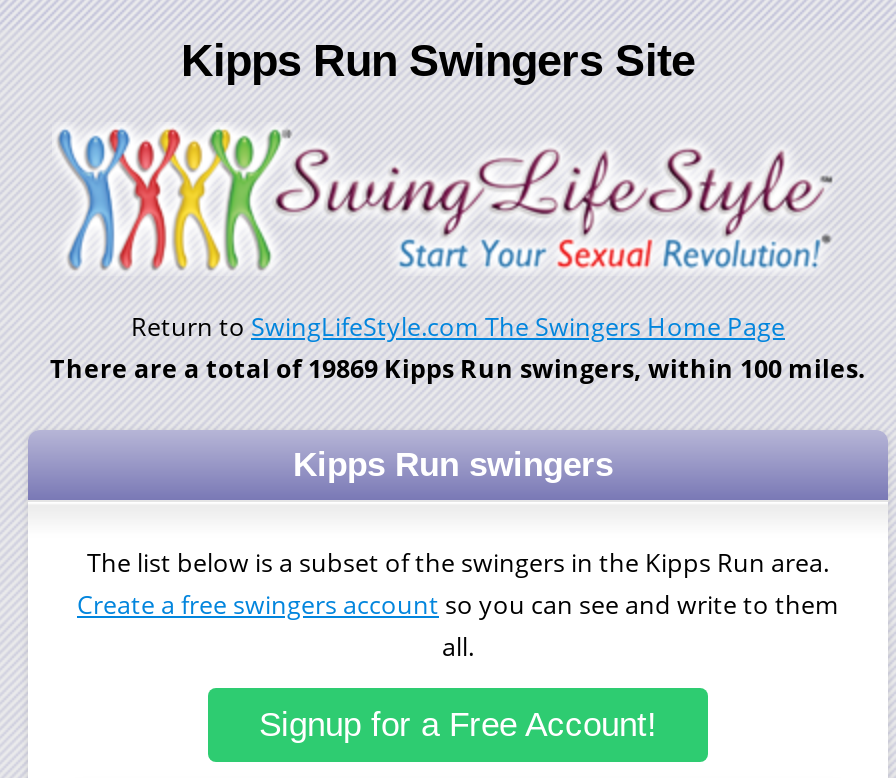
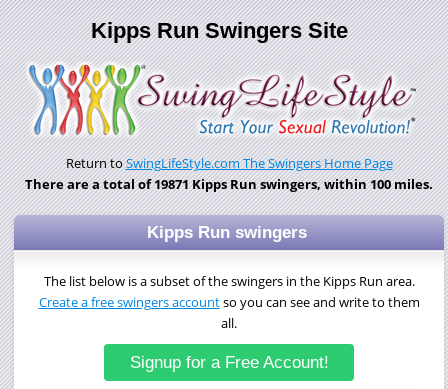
[50,352,866,386] There are a total of 19869 Kipps Run swingers, within 100 miles. -> [25,176,433,193] There are a total of 19871 Kipps Run swingers, within 100 miles.

